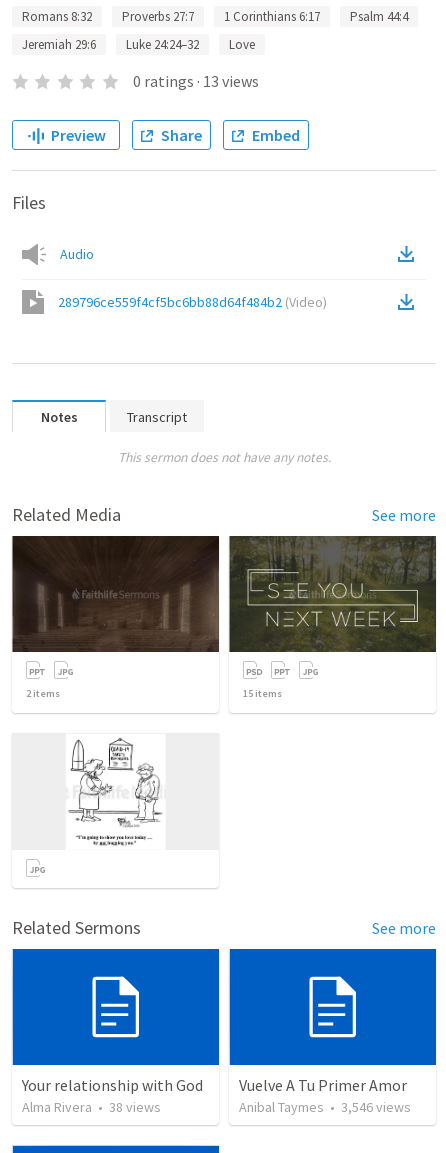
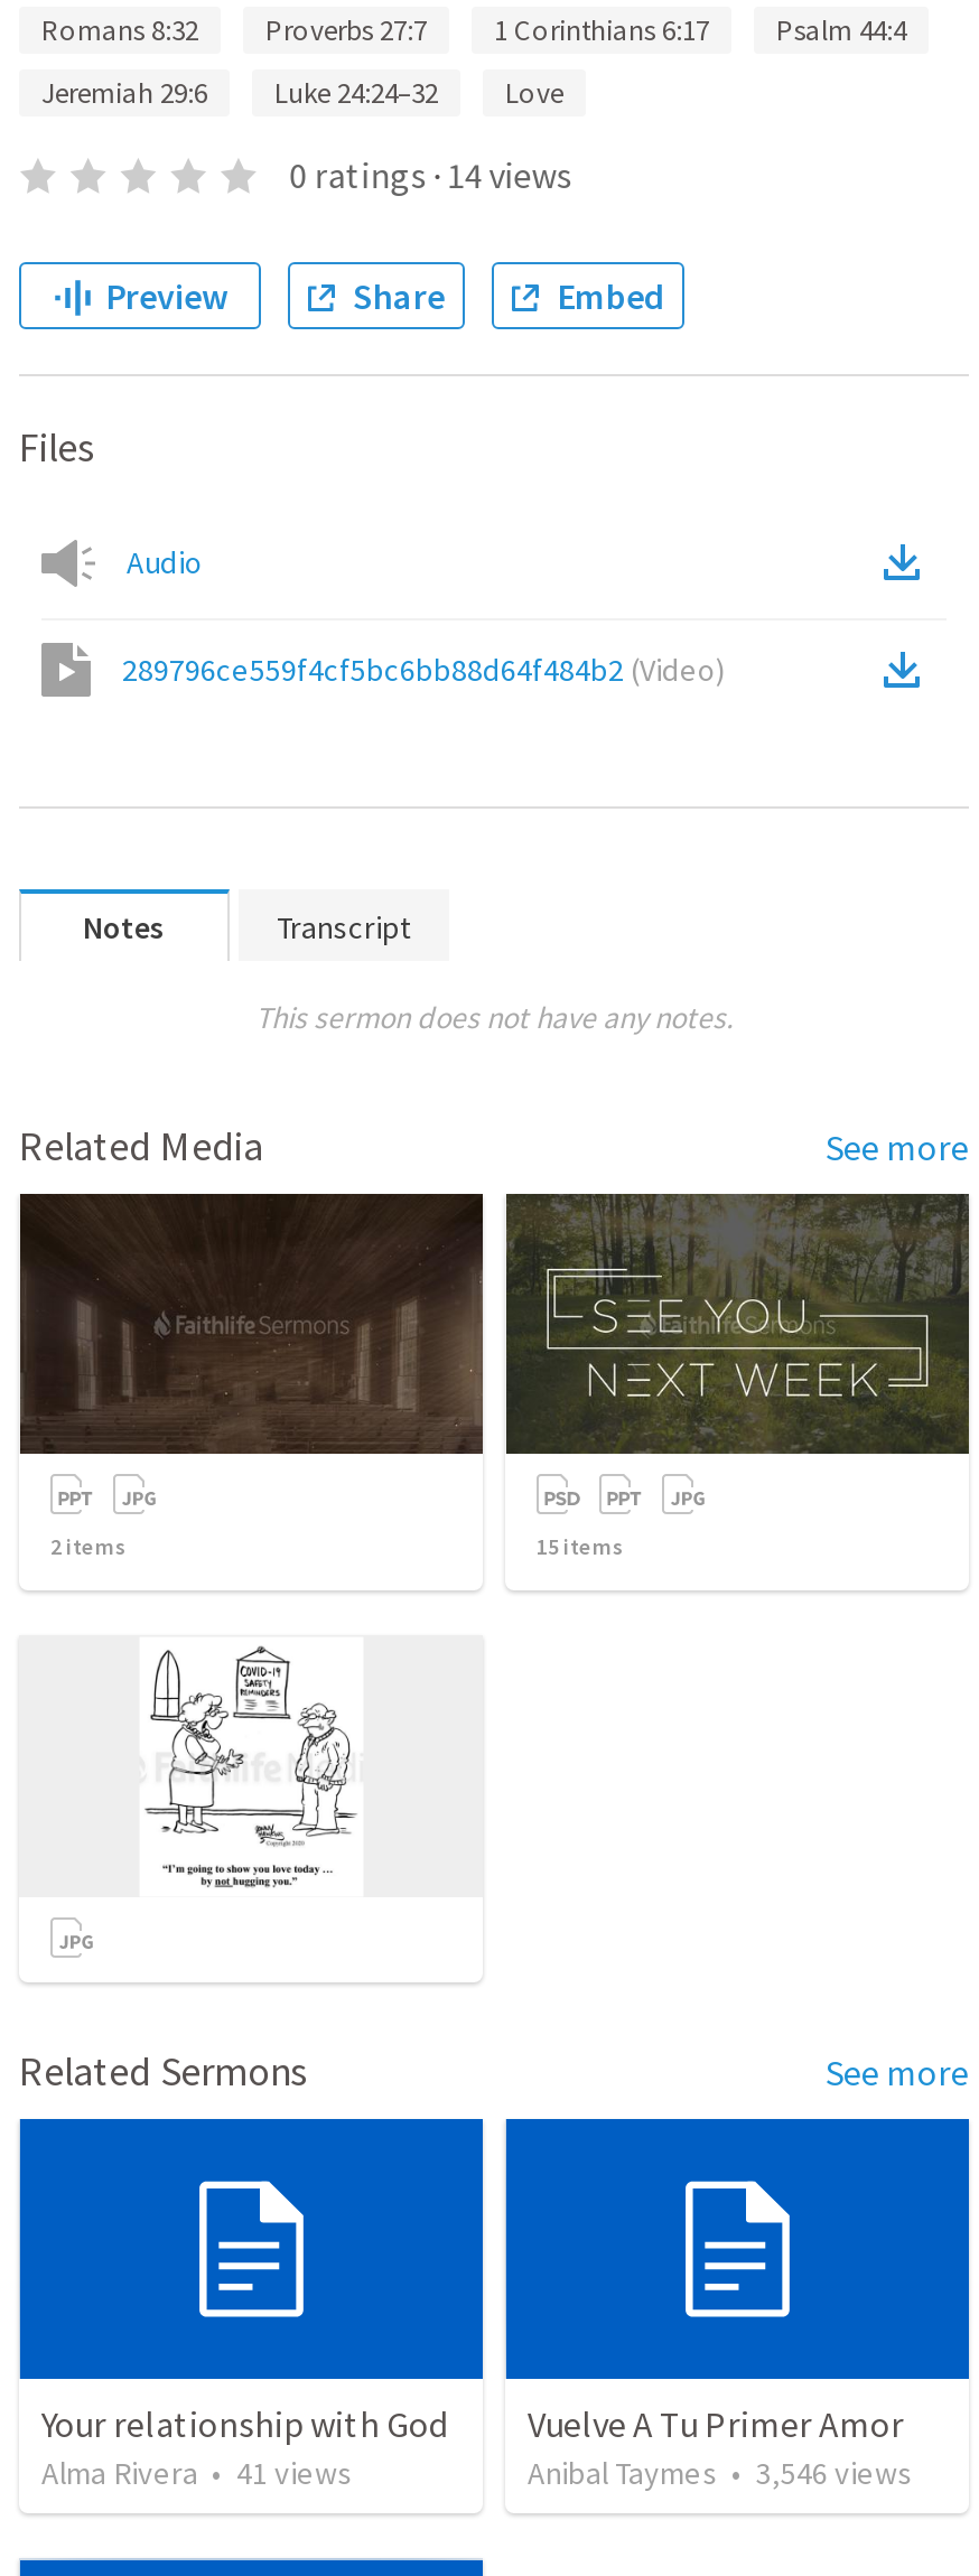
[133,71,259,91] 0 ratings · 13 views -> [289,152,572,197] 0 ratings · 14 views
[22,1098,161,1116] Alma Rivera • 38 views -> [41,2453,353,2494] Alma Rivera • 41 views

